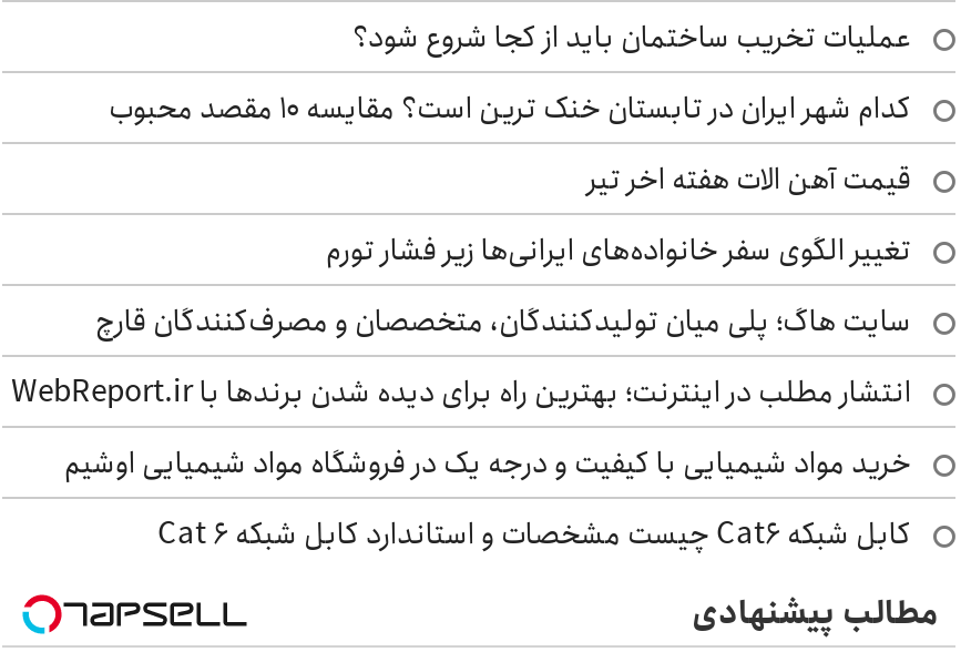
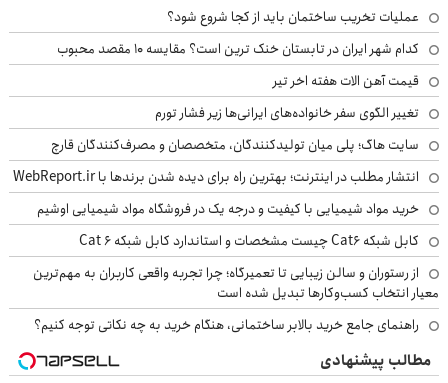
none -> [33,262,439,336] از رستوران و سالن زیبایی تا تعمیرگاه؛ چرا تجربه واقعی کاربران به مهم‌ترین | معیار انتخاب کسب‌وکارها تبدیل شده است | راهنمای جامع خرید بالابر ساختمانی، هنگام خرید به چه نکاتی توجه کنیم؟

